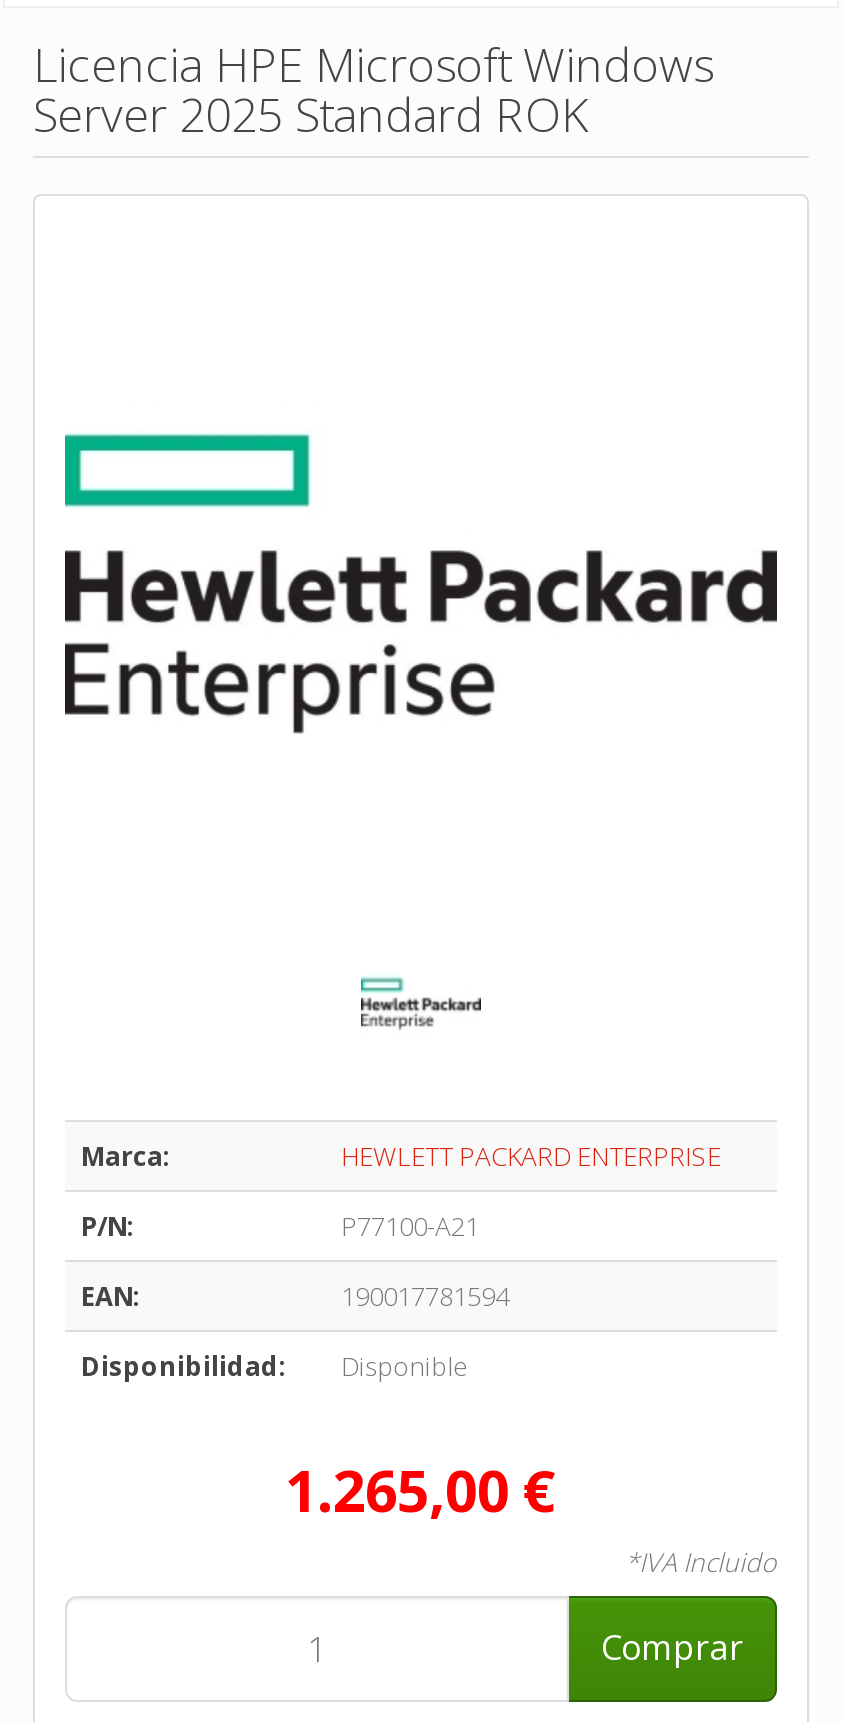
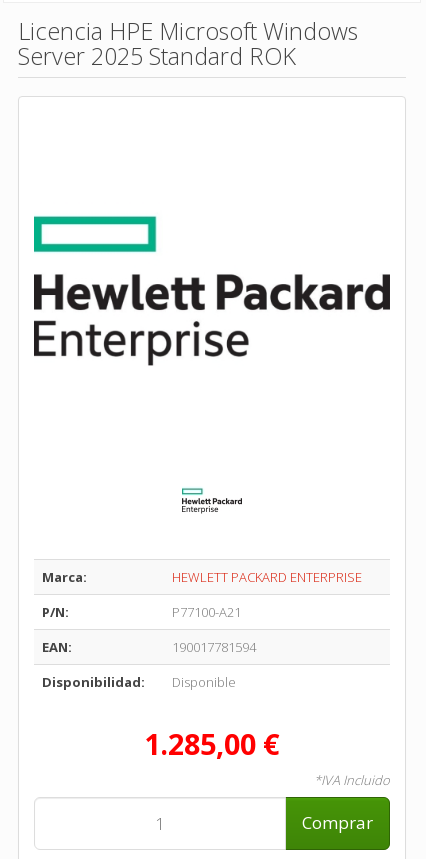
[285,1449,557,1527] 1.265,00 € -> [144,724,280,763] 1.285,00 €

